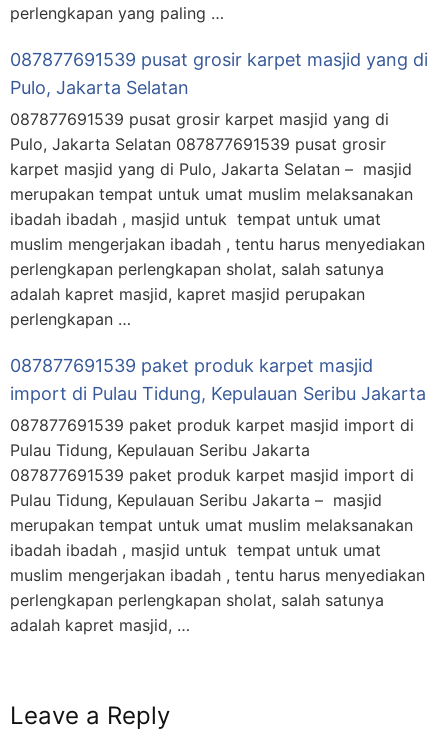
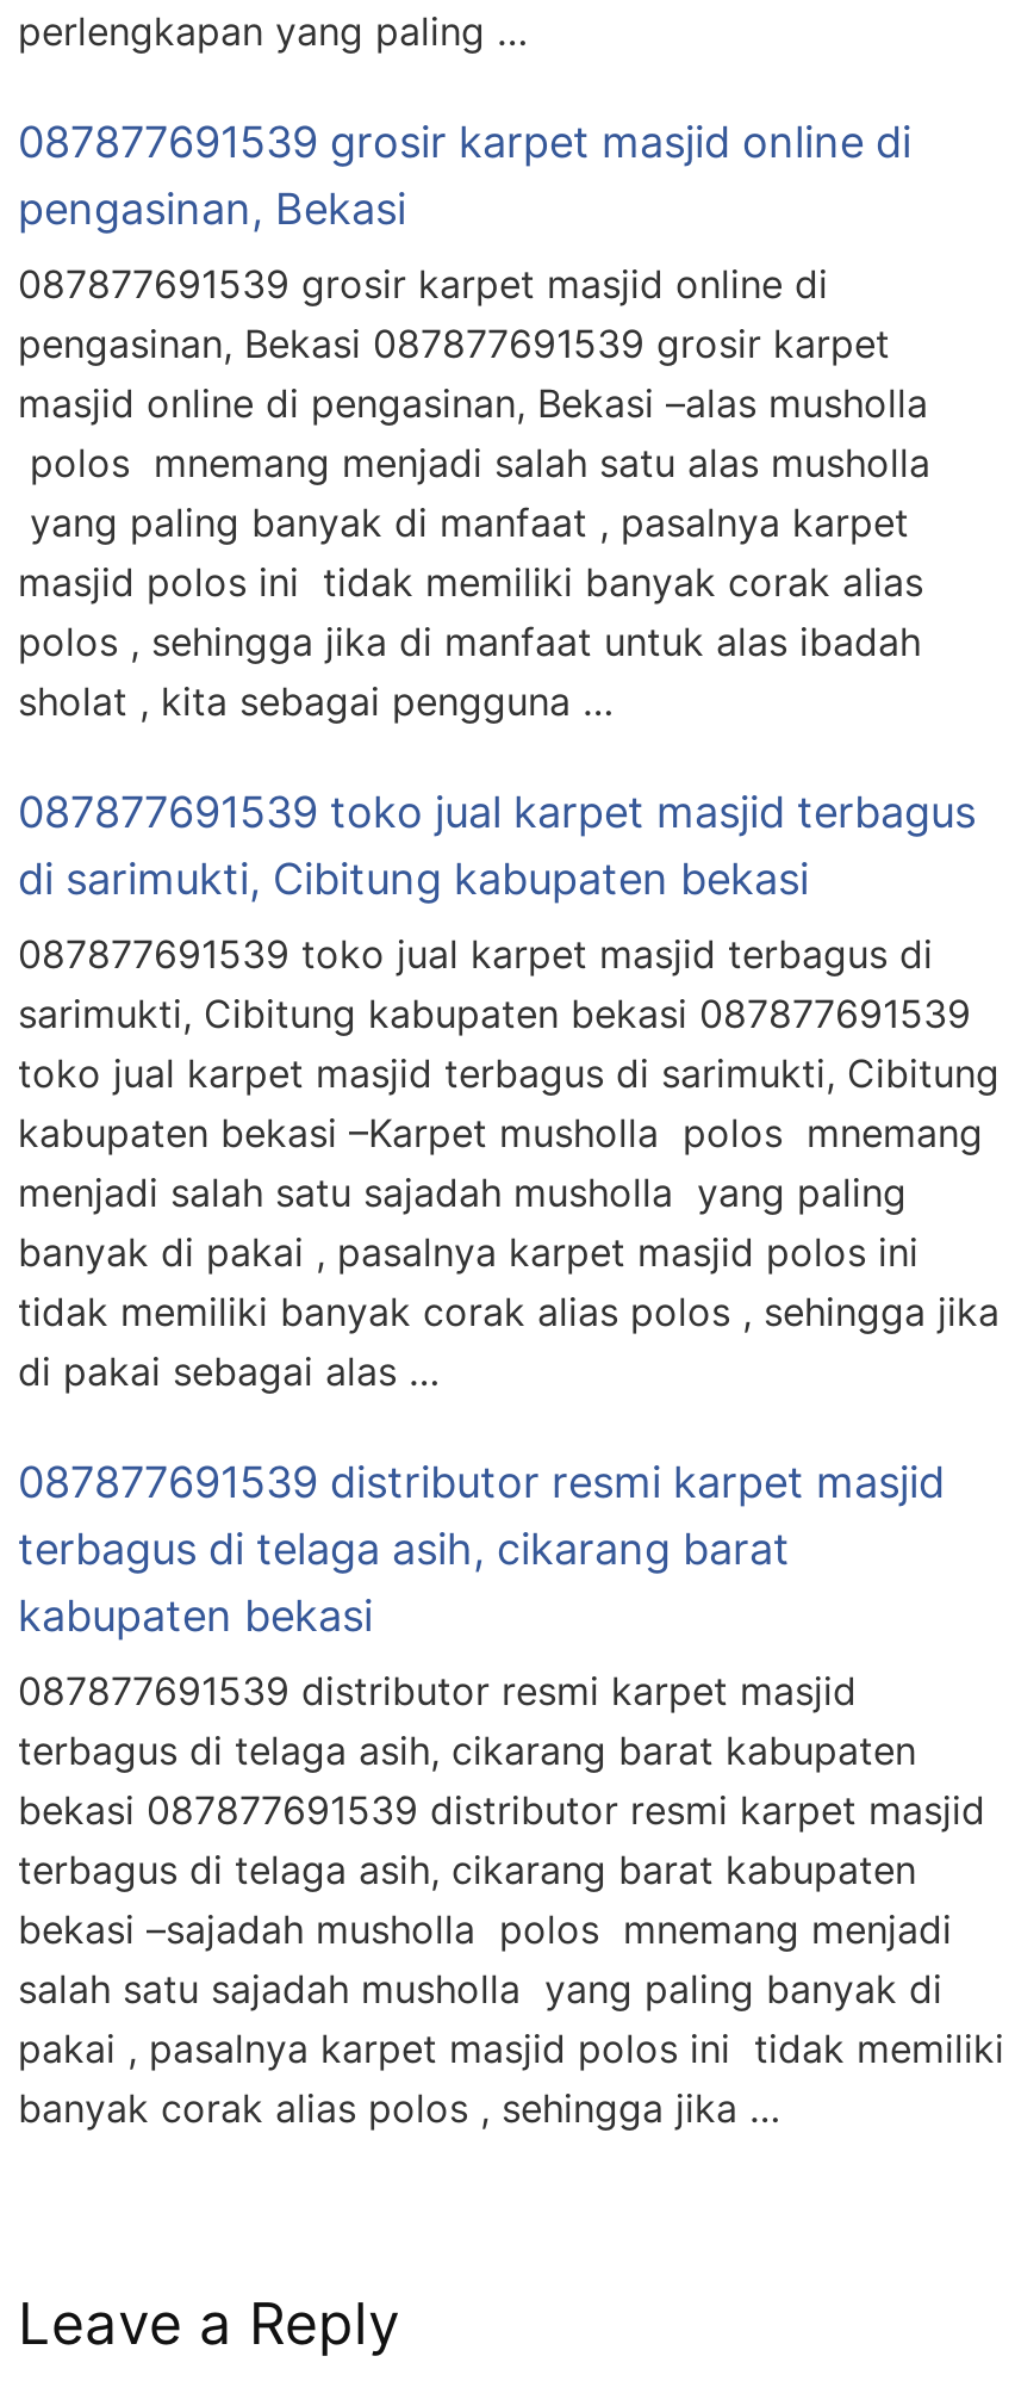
[10,49,428,635] 087877691539 pusat grosir karpet masjid yang di | Pulo, Jakarta Selatan | 087877691539 pusat grosir karpet masjid yang di | Pulo, Jakarta Selatan 087877691539 pusat grosir | karpet masjid yang di Pulo, Jakarta Selatan – masjid | merupakan tempat untuk umat muslim melaksanakan | ibadah ibadah , masjid untuk tempat untuk umat | muslim mengerjakan ibadah , tentu harus menyediakan | perlengkapan perlengkapan sholat, salah satunya | adalah kapret masjid, kapret masjid perupakan | perlengkapan … | 087877691539 paket produk karpet masjid | import di Pulau Tidung, Kepulauan Seribu Jakarta | 087877691539 paket produk karpet masjid import di | Pulau Tidung, Kepulauan Seribu Jakarta | 087877691539 paket produk karpet masjid import di | Pulau Tidung, Kepulauan Seribu Jakarta – masjid | merupakan tempat untuk umat muslim melaksanakan | ibadah ibadah , masjid untuk tempat untuk umat | muslim mengerjakan ibadah , tentu harus menyediakan | perlengkapan perlengkapan sholat, salah satunya | adalah kapret masjid, … -> [18,117,1004,2132] 087877691539 grosir karpet masjid online di | pengasinan, Bekasi | 087877691539 grosir karpet masjid online di | pengasinan, Bekasi 087877691539 grosir karpet | masjid online di pengasinan, Bekasi –alas musholla | polos mnemang menjadi salah satu alas musholla | yang paling banyak di manfaat , pasalnya karpet | masjid polos ini tidak memiliki banyak corak alias | polos , sehingga jika di manfaat untuk alas ibadah | sholat , kita sebagai pengguna … | 087877691539 toko jual karpet masjid terbagus | di sarimukti, Cibitung kabupaten bekasi | 087877691539 toko jual karpet masjid terbagus di | sarimukti, Cibitung kabupaten bekasi 087877691539 | toko jual karpet masjid terbagus di sarimukti, Cibitung | kabupaten bekasi –Karpet musholla polos mnemang | menjadi salah satu sajadah musholla yang paling | banyak di pakai , pasalnya karpet masjid polos ini | tidak memiliki banyak corak alias polos , sehingga jika | di pakai sebagai alas … | 087877691539 distributor resmi karpet masjid | terbagus di telaga asih, cikarang barat | kabupaten bekasi | 087877691539 distributor resmi karpet masjid | terbagus di telaga asih, cikarang barat kabupaten | bekasi 087877691539 distributor resmi karpet masjid | terbagus di telaga asih, cikarang barat kabupaten | bekasi –sajadah musholla polos mnemang menjadi | salah satu sajadah musholla yang paling banyak di | pakai , pasalnya karpet masjid polos ini tidak memiliki | banyak corak alias polos , sehingga jika …

